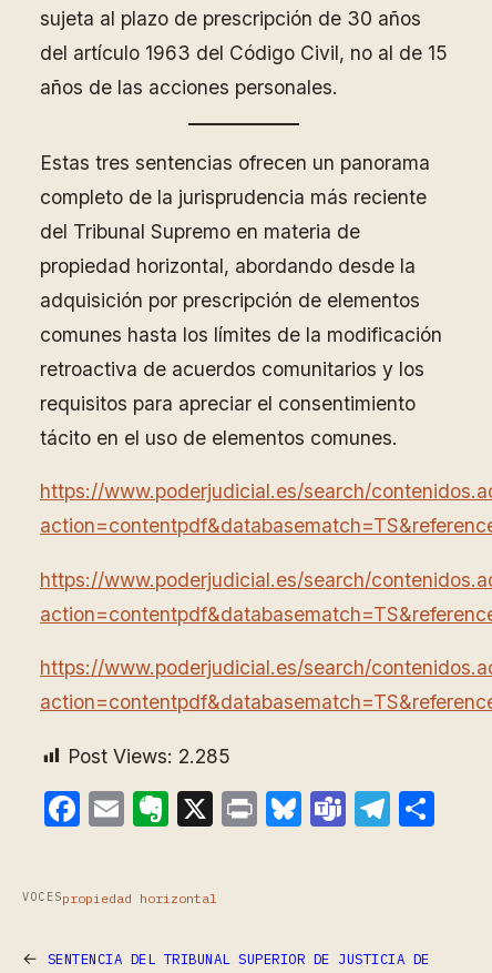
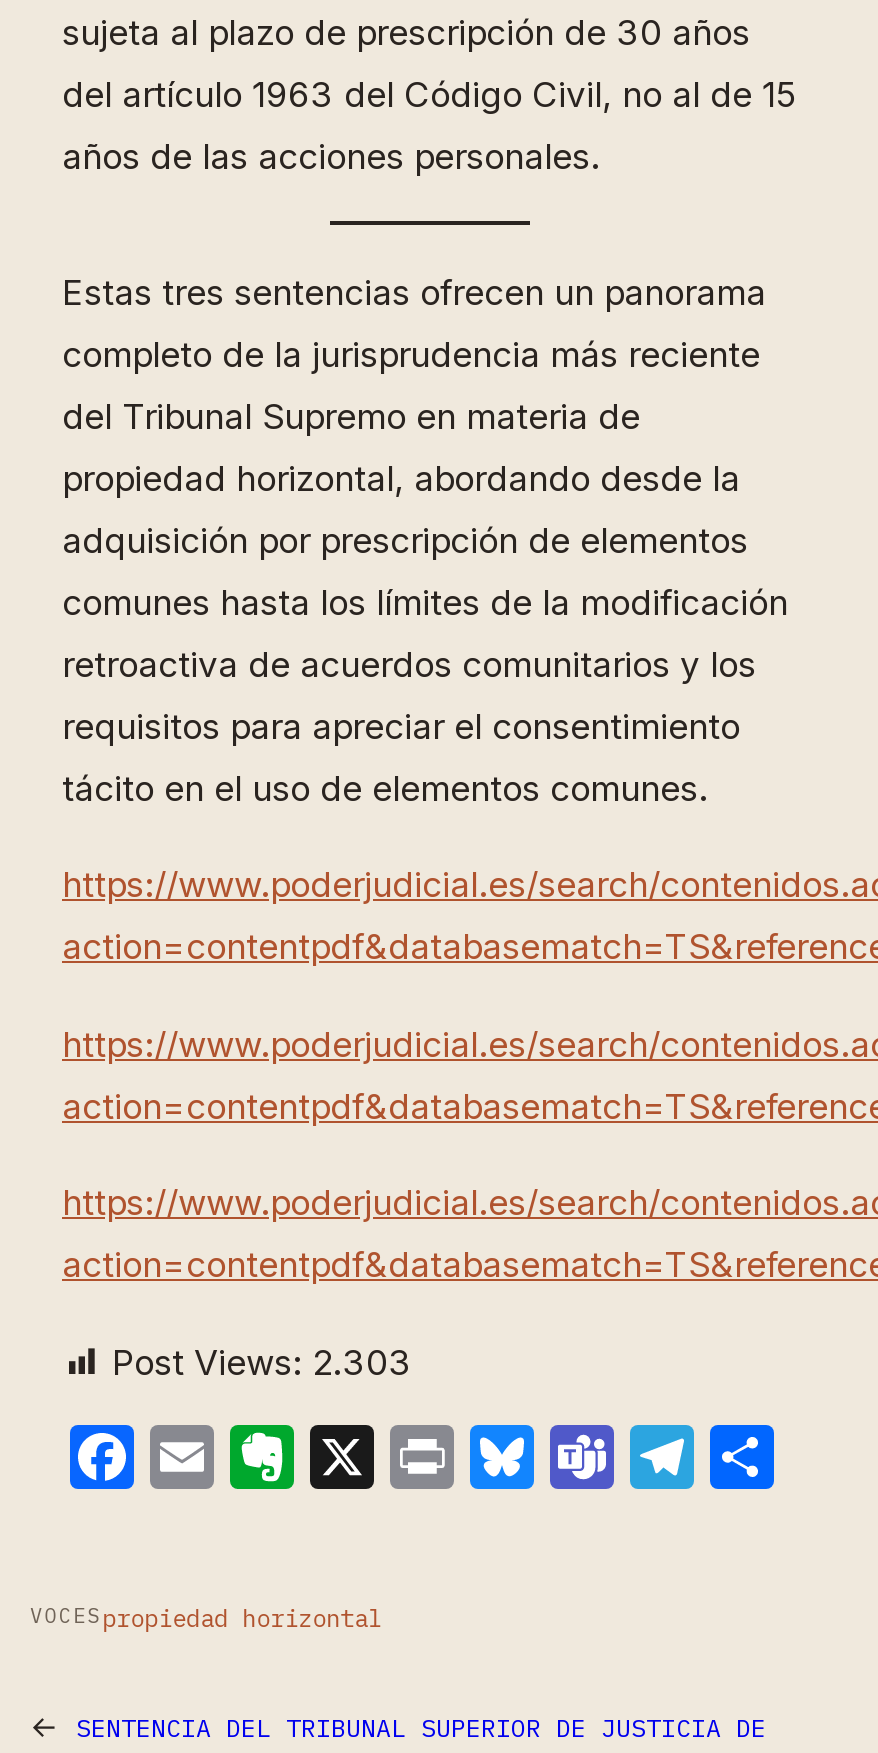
[68,744,230,767] Post Views: 2.285 -> [112,1340,412,1382] Post Views: 2.303

